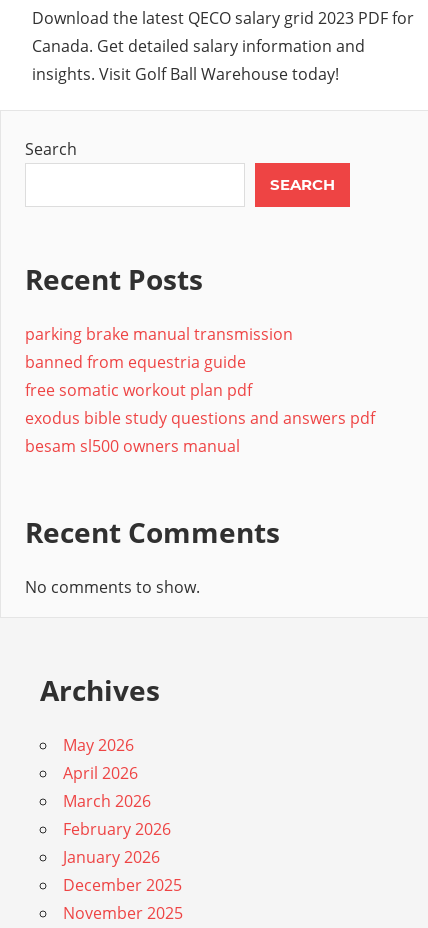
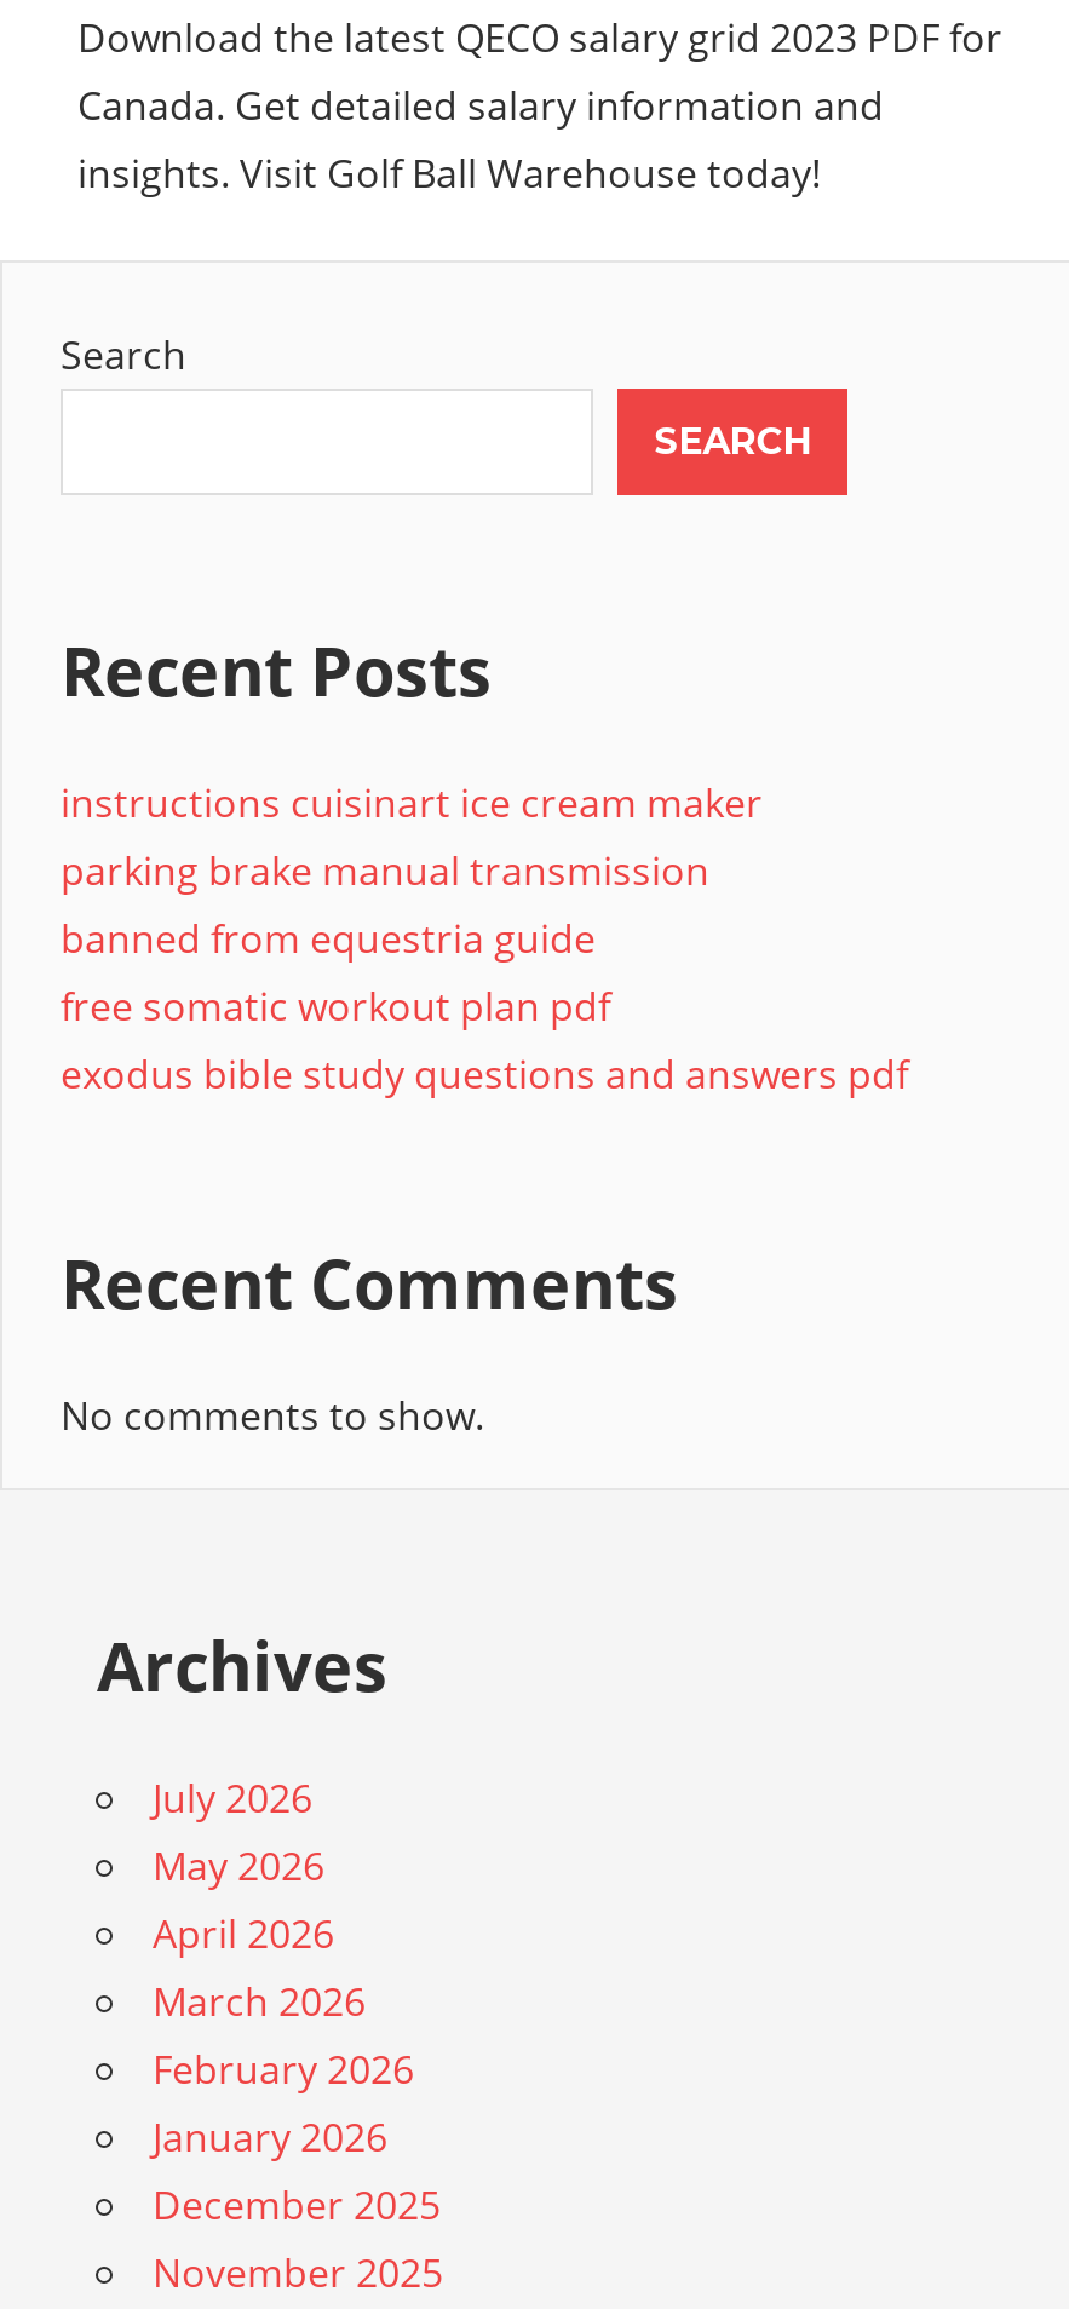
none -> [61,777,763,830] instructions cuisinart ice cream maker
[25,435,240,457] besam sl500 owners manual -> none
none -> [153,1772,312,1825] July 2026

